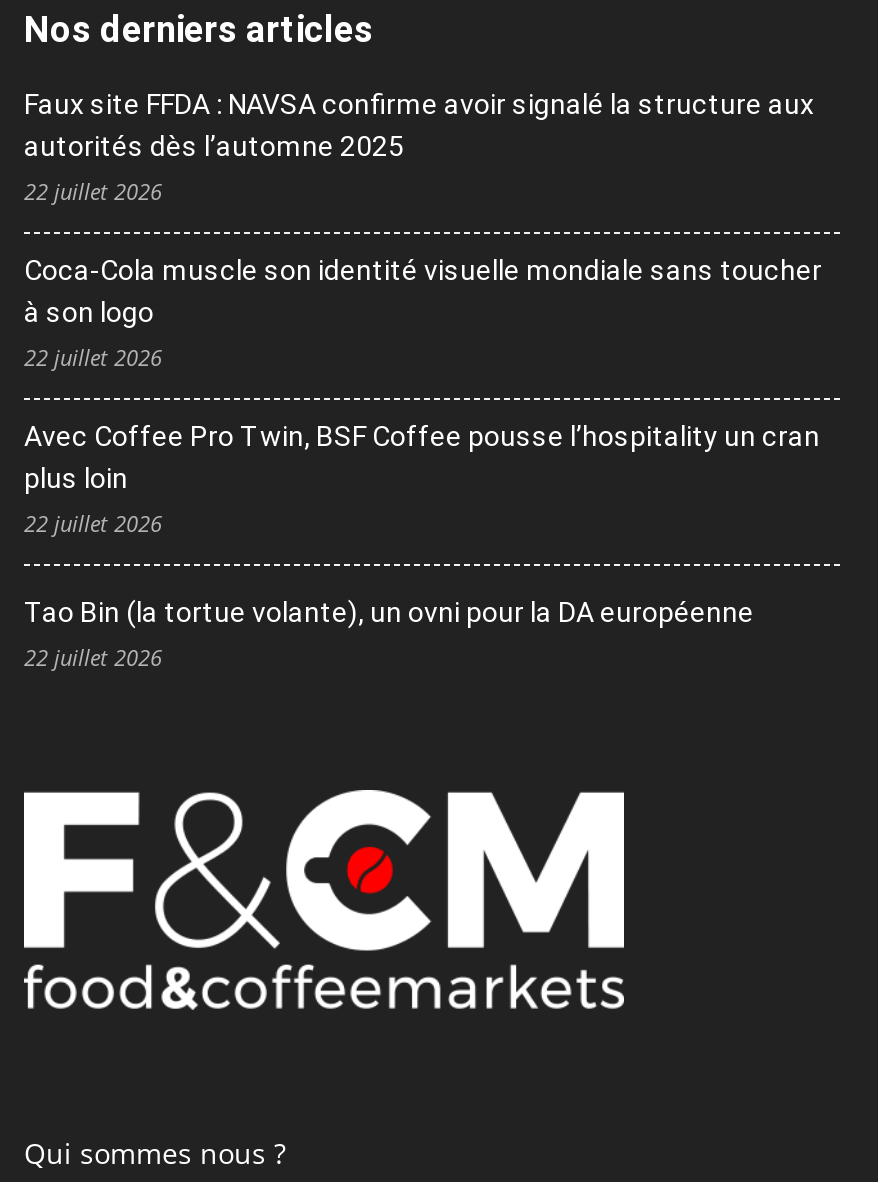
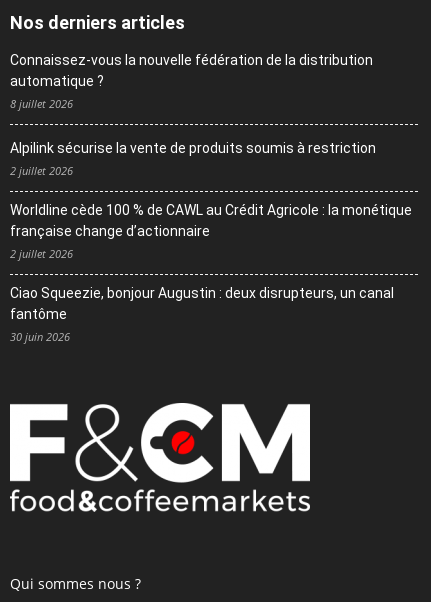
[24,89,814,207] Faux site FFDA : NAVSA confirme avoir signalé la structure aux | autorités dès l’automne 2025 | 22 juillet 2026 -> [10,52,373,111] Connaissez-vous la nouvelle fédération de la distribution | automatique ? | 8 juillet 2026
[24,255,822,373] Coca-Cola muscle son identité visuelle mondiale sans toucher | à son logo | 22 juillet 2026 -> [10,140,376,178] Alpilink sécurise la vente de produits soumis à restriction | 2 juillet 2026
[24,421,820,539] Avec Coffee Pro Twin, BSF Coffee pousse l’hospitality un cran | plus loin | 22 juillet 2026 -> [10,202,412,261] Worldline cède 100 % de CAWL au Crédit Agricole : la monétique | française change d’actionnaire | 2 juillet 2026
[24,597,754,673] Tao Bin (la tortue volante), un ovni pour la DA européenne | 22 juillet 2026 -> [10,285,394,344] Ciao Squeezie, bonjour Augustin : deux disrupteurs, un canal | fantôme | 30 juin 2026

